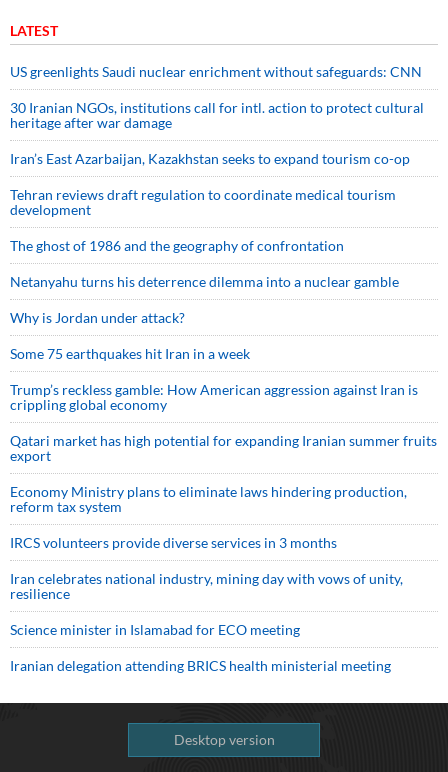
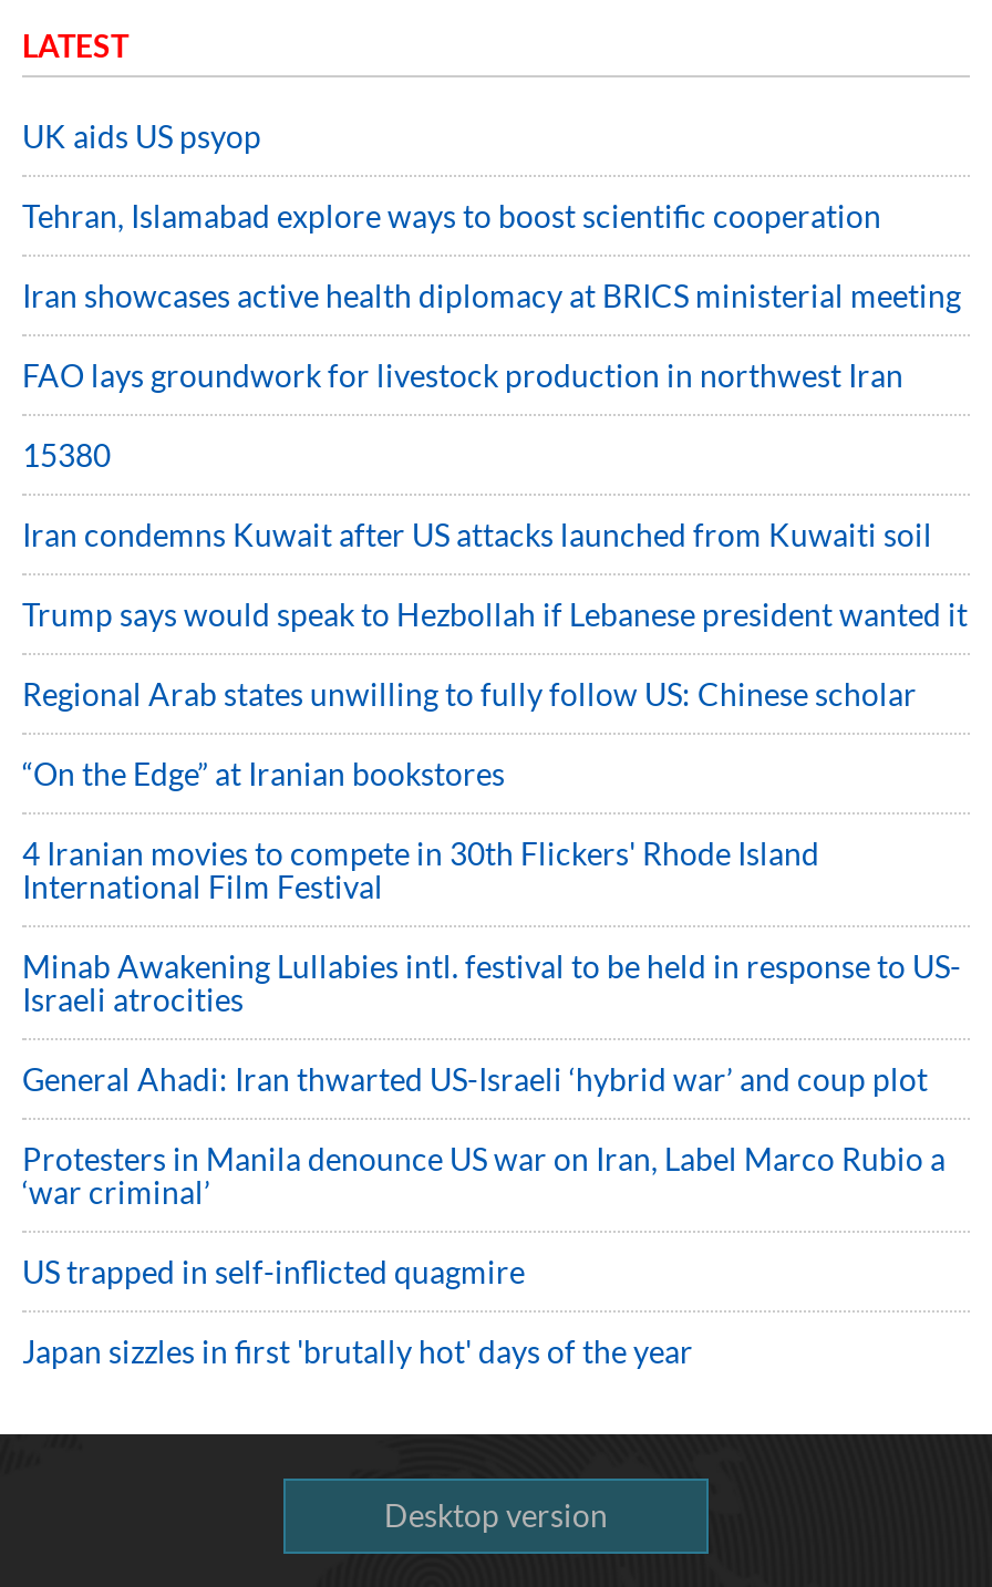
[10,63,422,80] US greenlights Saudi nuclear enrichment without safeguards: CNN -> [22,117,261,155] UK aids US psyop
[10,99,424,131] 30 Iranian NGOs, institutions call for intl. action to protect cultural | heritage after war damage -> [22,197,881,234] Tehran, Islamabad explore ways to boost scientific cooperation
[10,150,410,167] Iran’s East Azarbaijan, Kazakhstan seeks to expand tourism co-op -> [22,276,961,314] Iran showcases active health diplomacy at BRICS ministerial meeting
[10,186,396,218] Tehran reviews draft regulation to coordinate medical tourism | development -> [22,356,903,394] FAO lays groundwork for livestock production in northwest Iran
[10,237,344,254] The ghost of 1986 and the geography of confrontation -> [22,436,111,473] 15380
[10,273,399,290] Netanyahu turns his deterrence dilemma into a nuclear gamble -> [22,515,932,553] Iran condemns Kuwait after US attacks launched from Kuwaiti soil
[10,309,185,326] Why is Jordan under attack? -> [22,595,968,633] Trump says would speak to Hezbollah if Lebanese president wanted it
[10,345,250,362] Some 75 earthquakes hit Iran in a week -> [22,675,917,712] Regional Arab states unwilling to fully follow US: Chinese scholar
[10,381,418,413] Trump’s reckless gamble: How American aggression against Iran is | crippling global economy -> [22,755,505,792] “On the Edge” at Iranian bookstores
[10,432,437,464] Qatari market has high potential for expanding Iranian summer fruits | export -> [22,834,819,905] 4 Iranian movies to compete in 30th Flickers' Rhode Island | International Film Festival
[10,483,407,515] Economy Ministry plans to eliminate laws hindering production, | reform tax system -> [22,947,961,1018] Minab Awakening Lullabies intl. festival to be held in response to US- | Israeli atrocities
[10,534,337,551] IRCS volunteers provide diverse services in 3 months -> [22,1060,928,1098] General Ahadi: Iran thwarted US-Israeli ‘hybrid war’ and coup plot
[10,570,403,602] Iran celebrates national industry, mining day with vows of unity, | resilience -> [22,1140,945,1211] Protesters in Manila denounce US war on Iran, Label Marco Rubio a | ‘war criminal’
[10,621,300,638] Science minister in Islamabad for ECO meeting -> [22,1253,531,1290] US trapped in self-inflicted quagmire
[10,657,391,674] Iranian delegation attending BRICS health ministerial meeting -> [22,1332,693,1370] Japan sizzles in first 'brutally hot' days of the year

